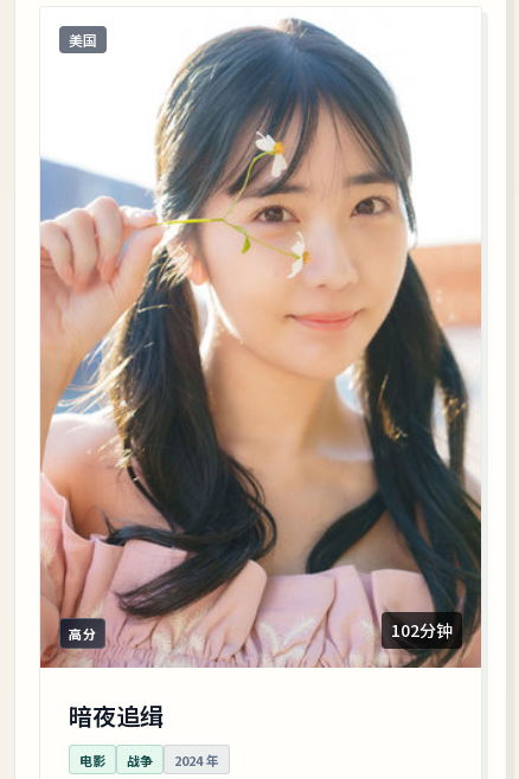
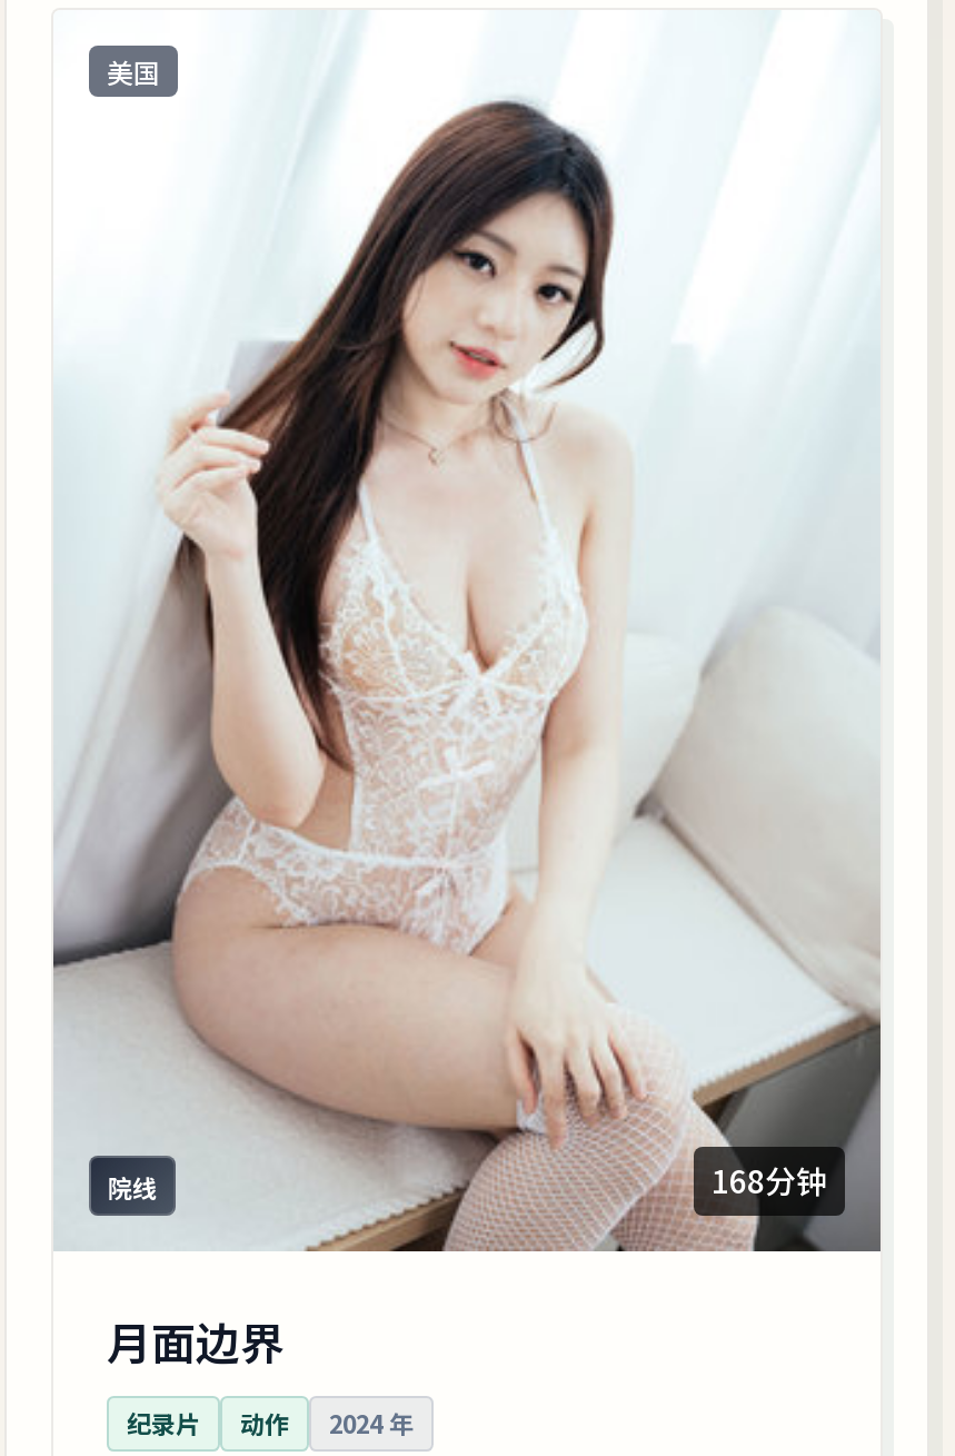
[39,11,482,669] [image] | 高分 | 102分钟 -> [51,16,881,1252] [image] | 院线 | 168分钟
[69,699,164,733] 暗夜追缉 -> [107,1309,285,1373] 月面边界
[79,750,153,769] 电影 | 战争 -> [127,1406,289,1441] 纪录片 | 动作

